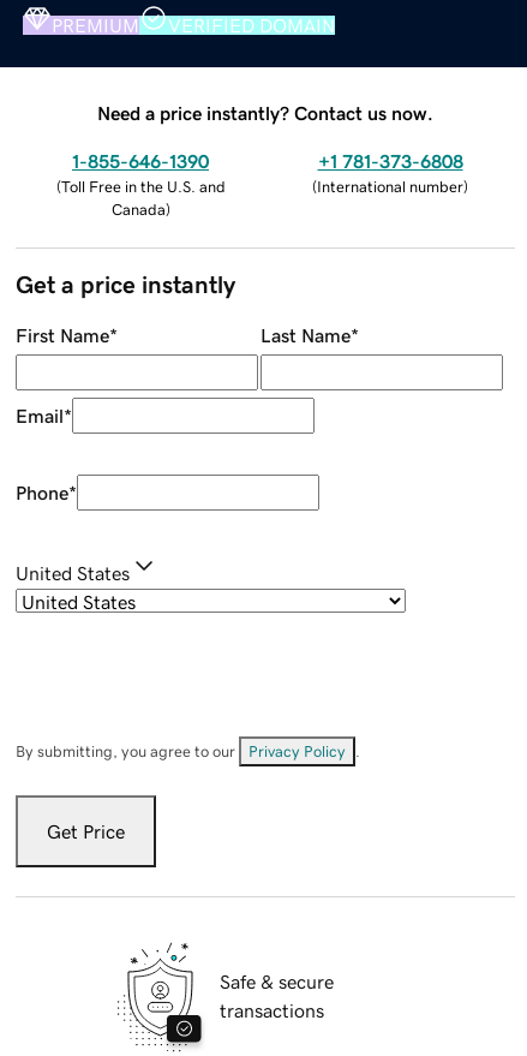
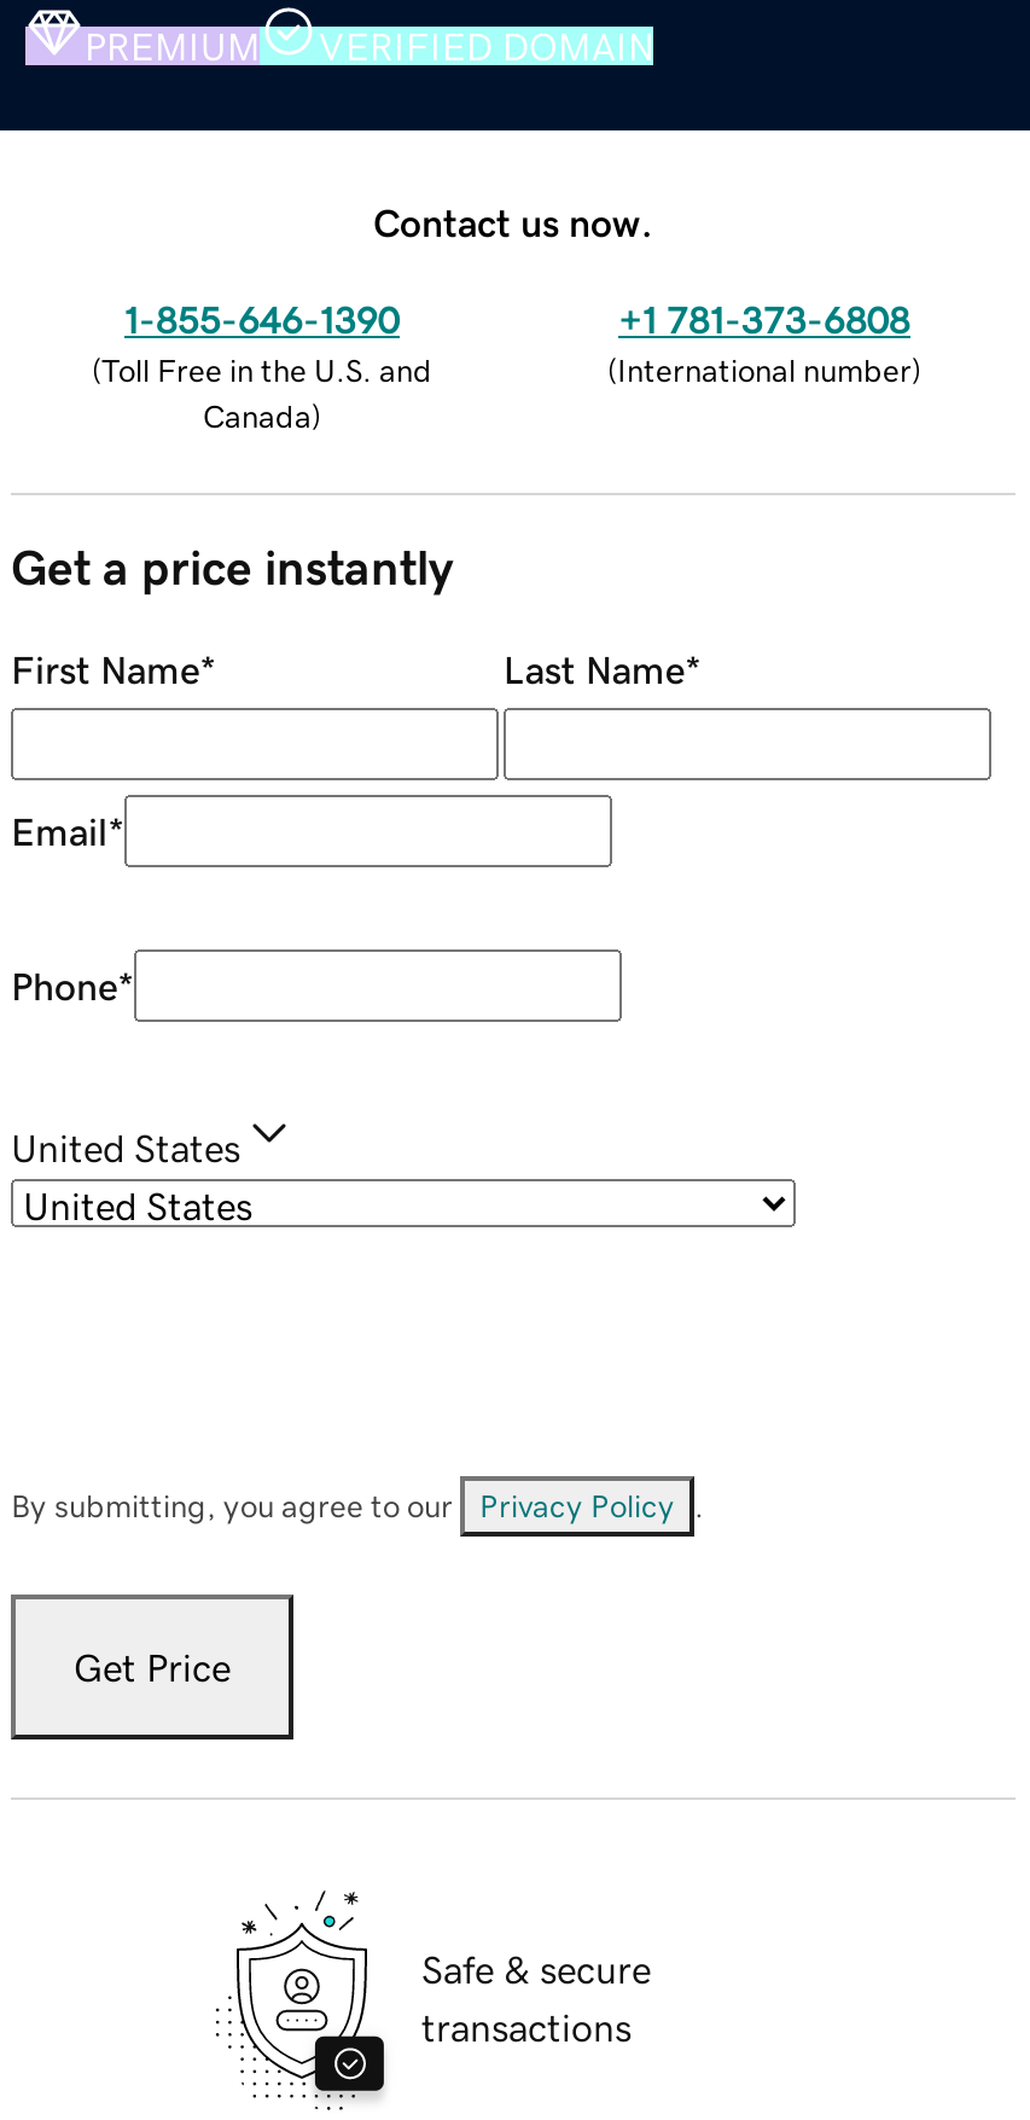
[97,103,433,122] Need a price instantly? Contact us now. -> [373,202,653,241] Contact us now.

